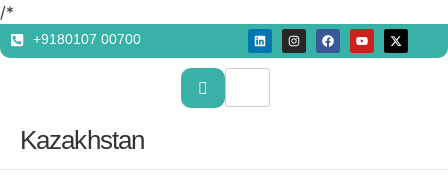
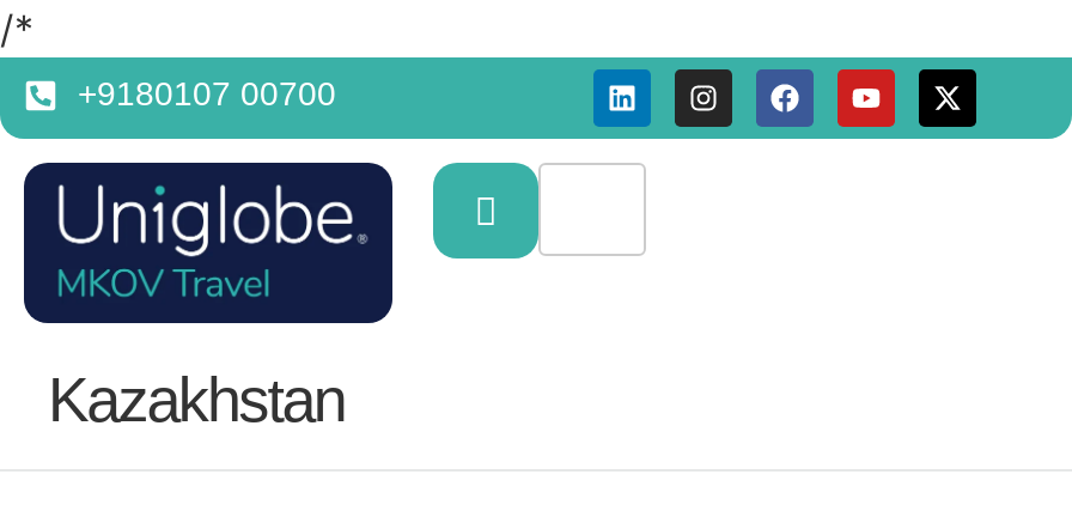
none -> [22,160,395,328] [image]

